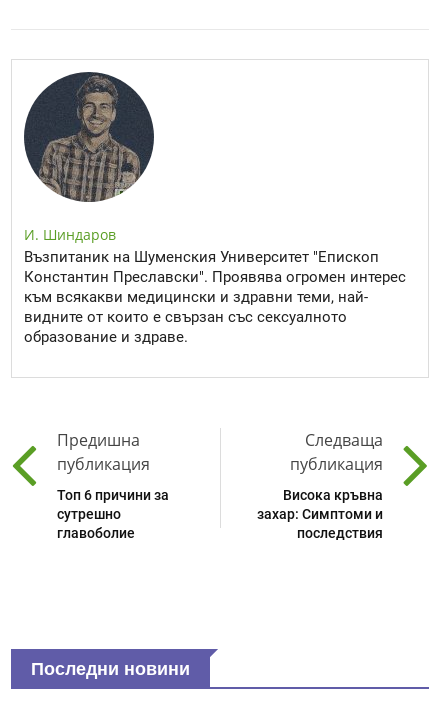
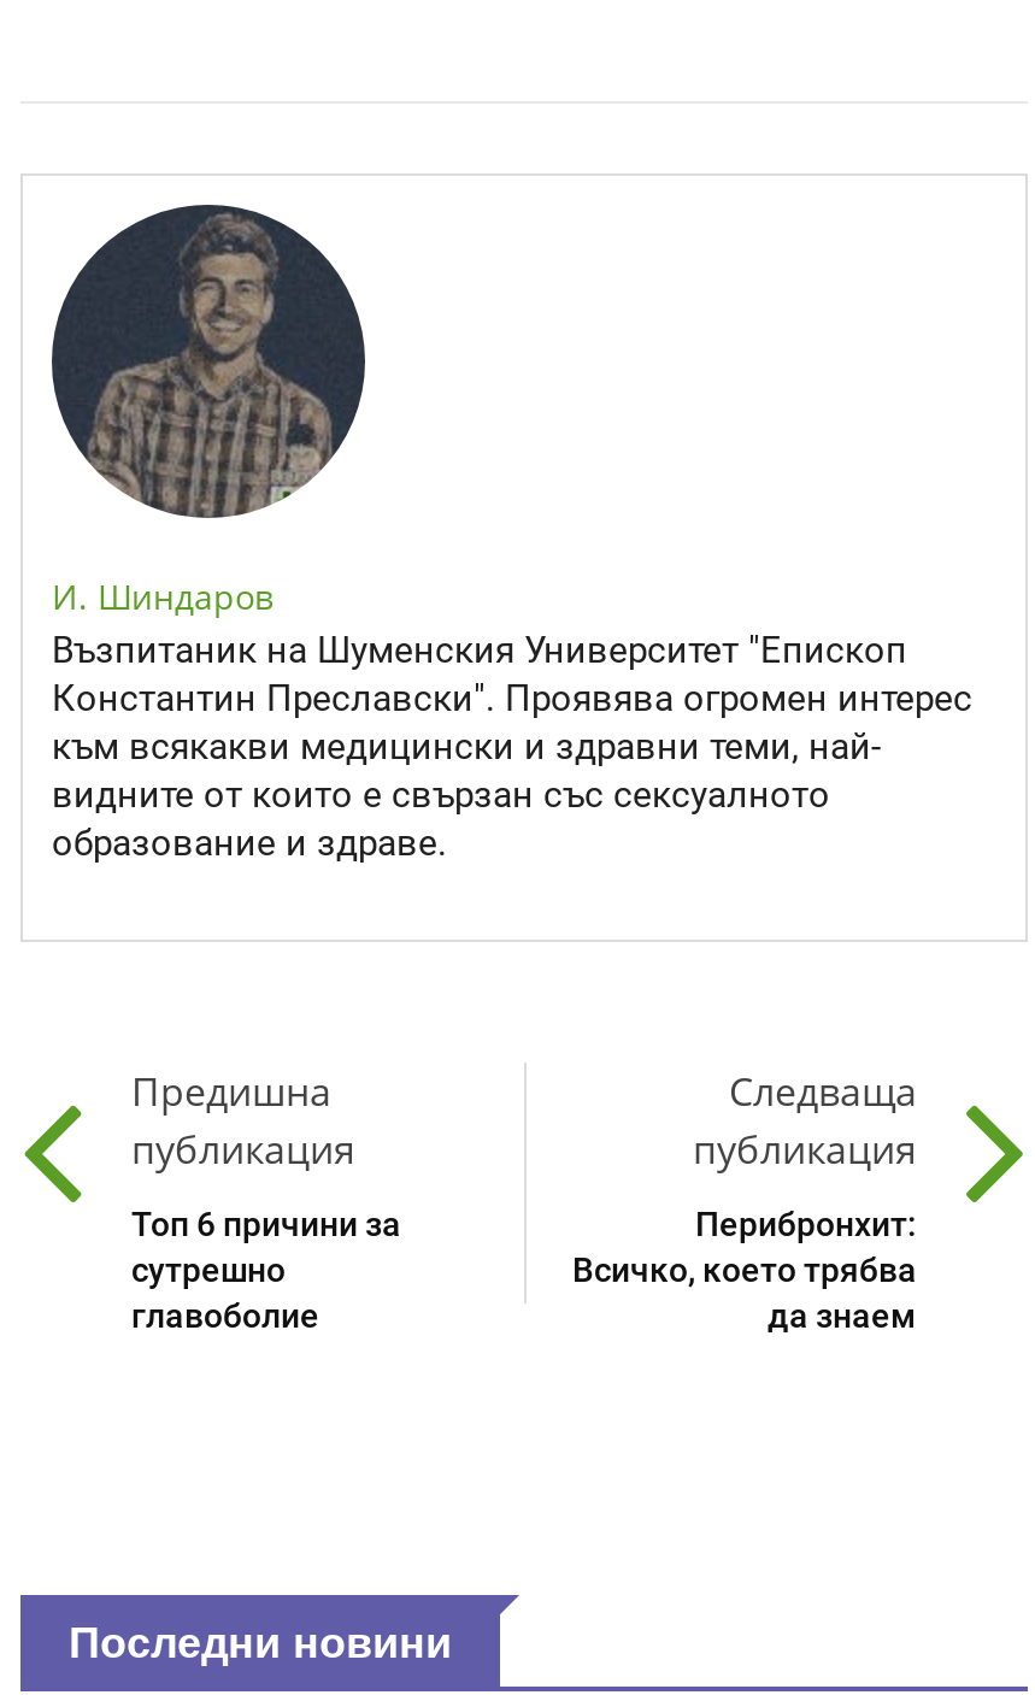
[257,487,383,541] Висока кръвна | захар: Симптоми и | последствия -> [572,1205,917,1335] Перибронхит: | Всичко, което трябва | да знаем

